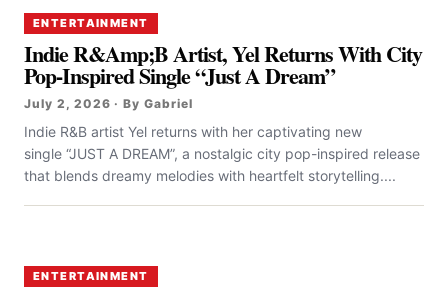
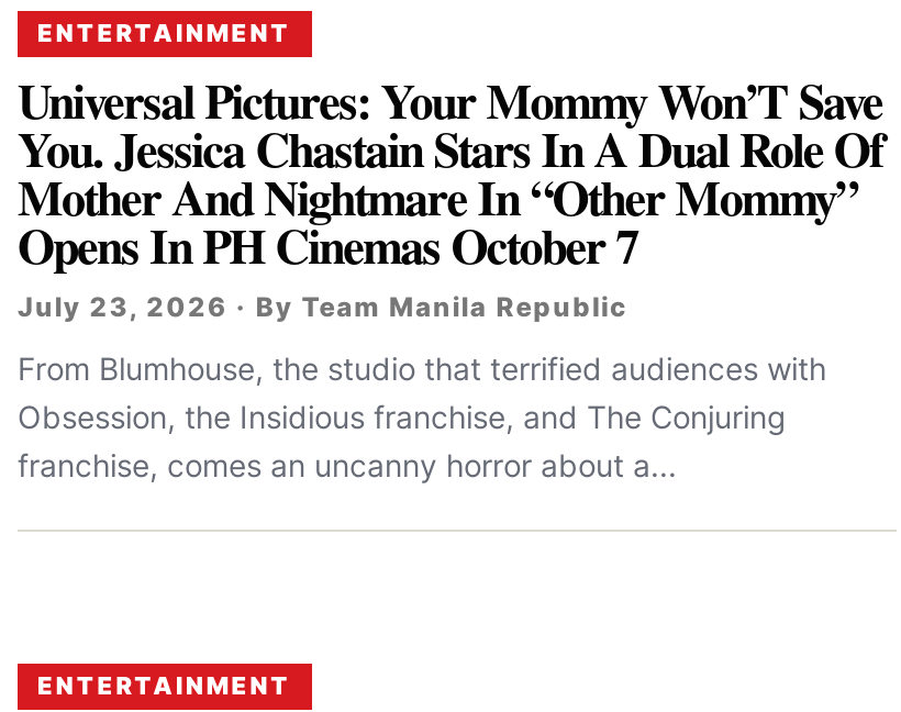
[24,37,422,111] Indie R&Amp;B Artist, Yel Returns With City | Pop-Inspired Single “Just A Dream” | July 2, 2026 · By Gabriel -> [18,65,882,324] Universal Pictures: Your Mommy Won’T Save | You. Jessica Chastain Stars In A Dual Role Of | Mother And Nightmare In “Other Mommy” | Opens In PH Cinemas October 7 | July 23, 2026 · By Team Manila Republic
[24,123,420,184] Indie R&B artist Yel returns with her captivating new | single “JUST A DREAM”, a nostalgic city pop-inspired release | that blends dreamy melodies with heartfelt storytelling.... -> [18,350,826,484] From Blumhouse, the studio that terrified audiences with | Obsession, the Insidious franchise, and The Conjuring | franchise, comes an uncanny horror about a...

